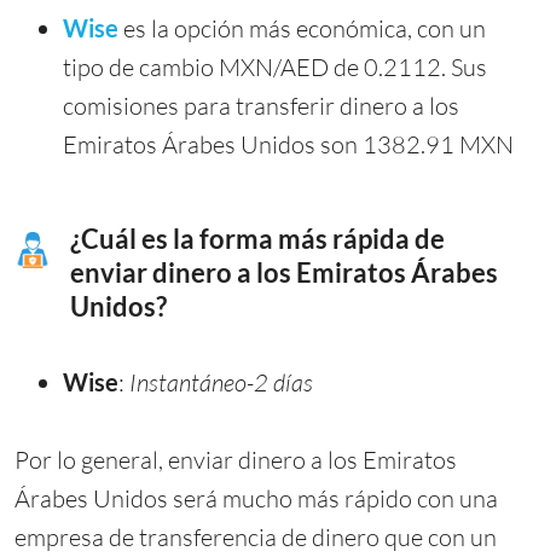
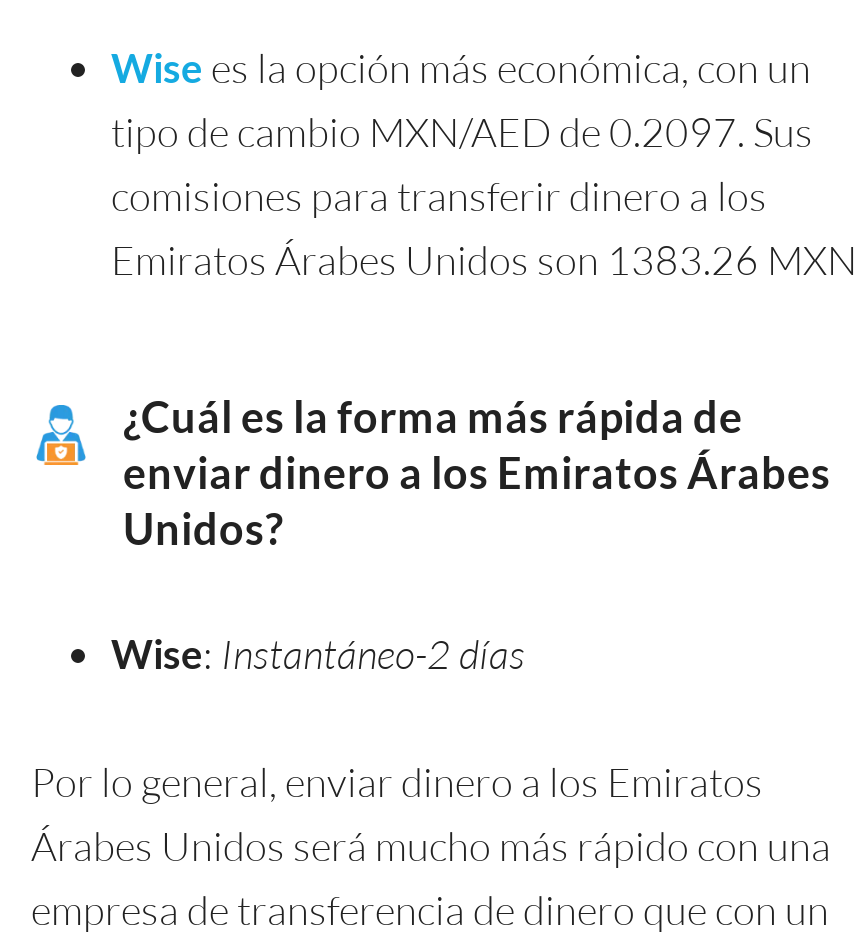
[63,52,487,82] tipo de cambio MXN/AED de 0.2112. Sus -> [111,107,813,157] tipo de cambio MXN/AED de 0.2097. Sus
[63,129,514,159] Emiratos Árabes Unidos son 1382.91 MXN -> [111,235,857,285] Emiratos Árabes Unidos son 1383.26 MXN

